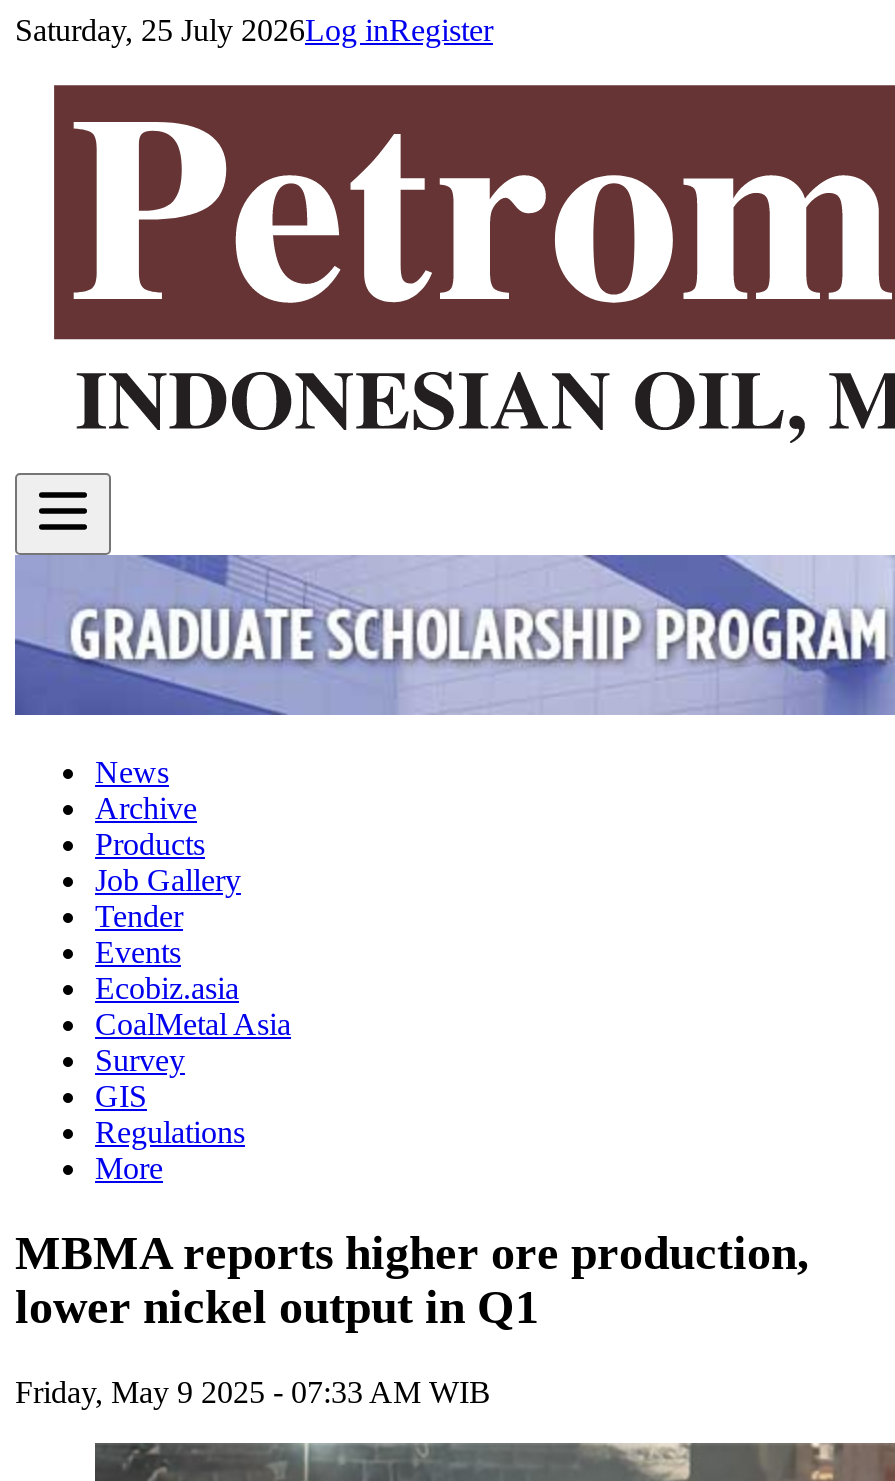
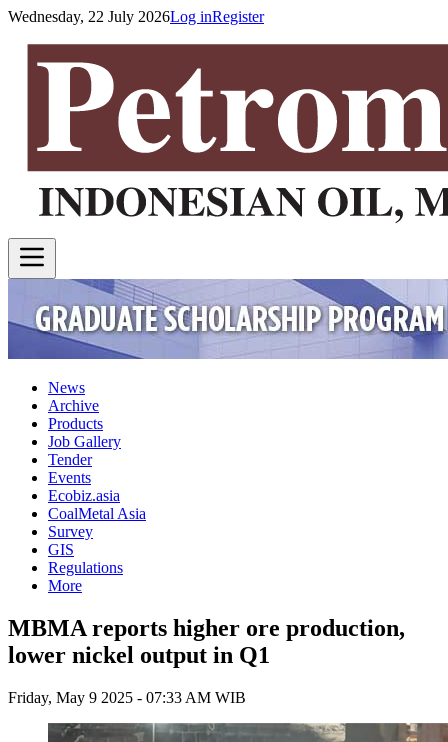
[15,13,493,47] Saturday, 25 July 2026Log inRegister -> [8,8,264,25] Wednesday, 22 July 2026Log inRegister

